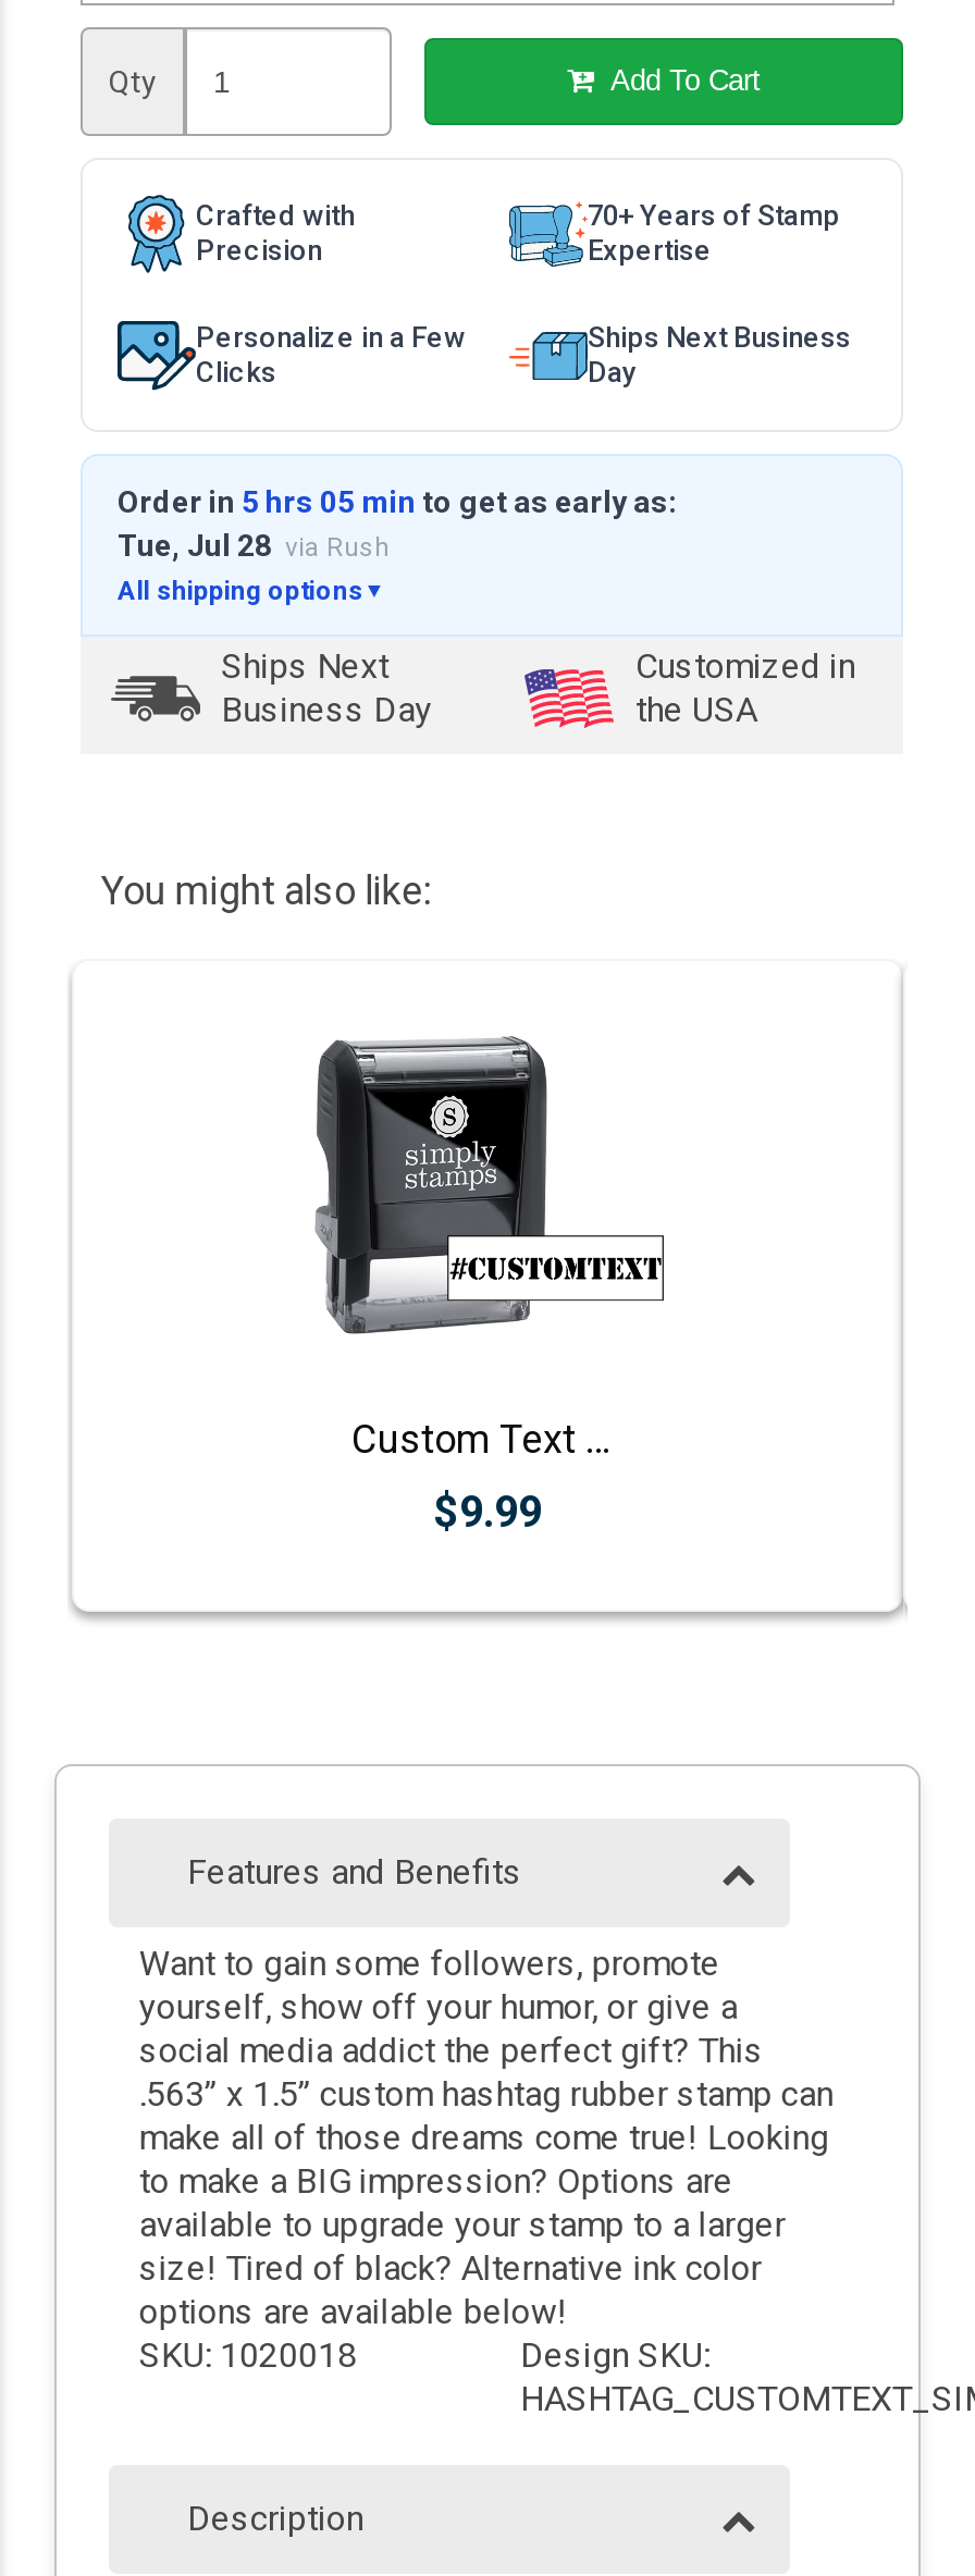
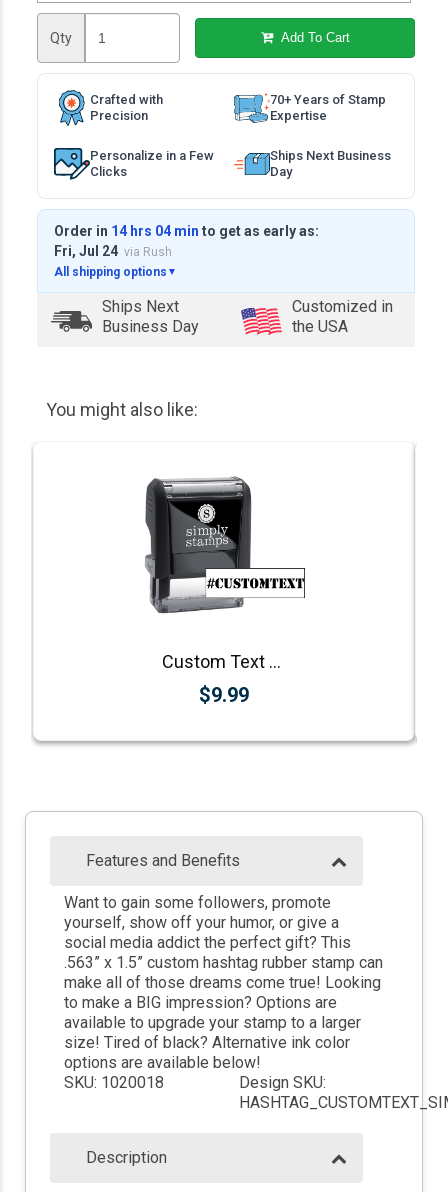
[117,484,677,519] Order in 5 hrs 05 min to get as early as: -> [54,223,319,239] Order in 14 hrs 04 min to get as early as:
[117,528,389,563] Tue, Jul 28 via Rush -> [54,243,172,259] Fri, Jul 24 via Rush

